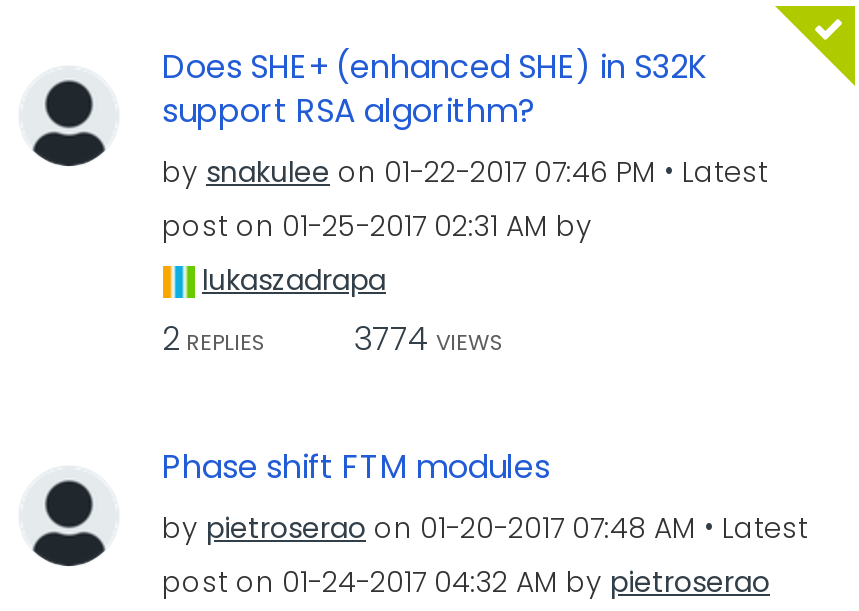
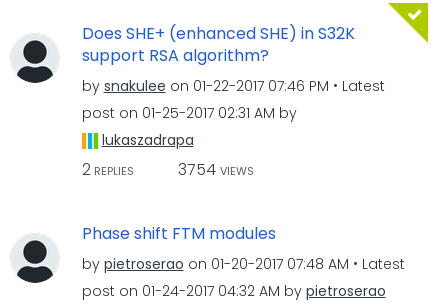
[162,315,504,361] 2 REPLIES 3774 VIEWS -> [81,157,253,180] 2 REPLIES 3754 VIEWS

